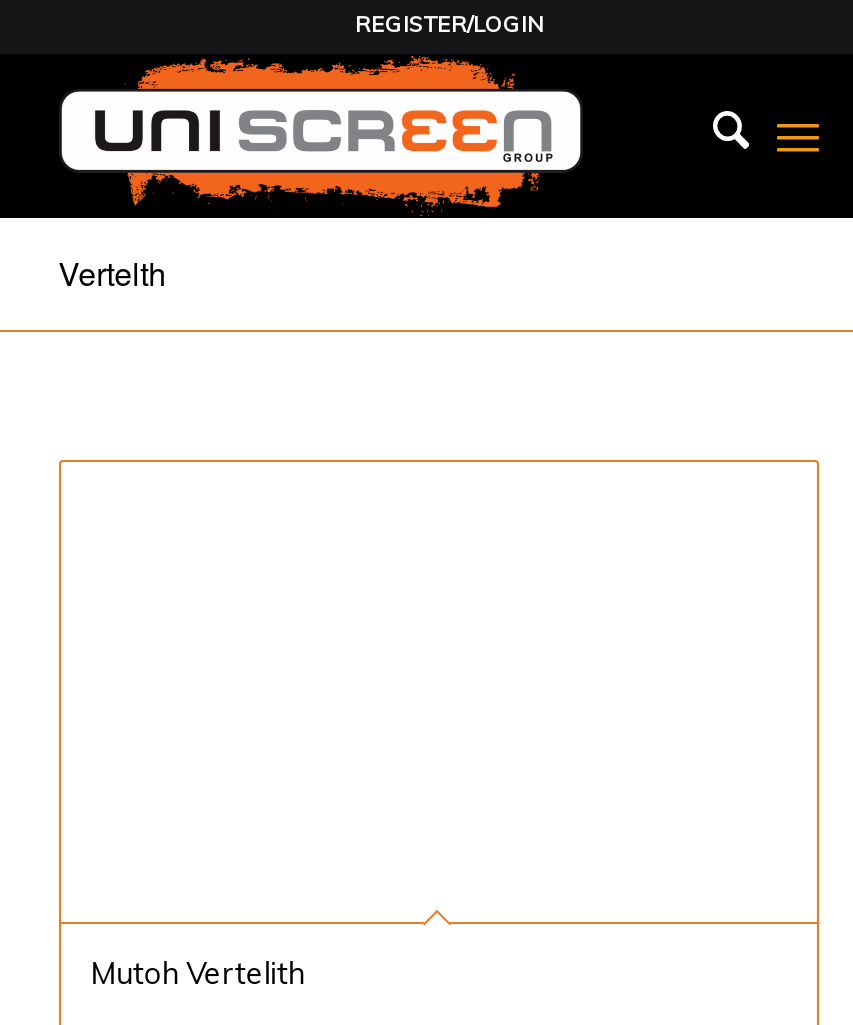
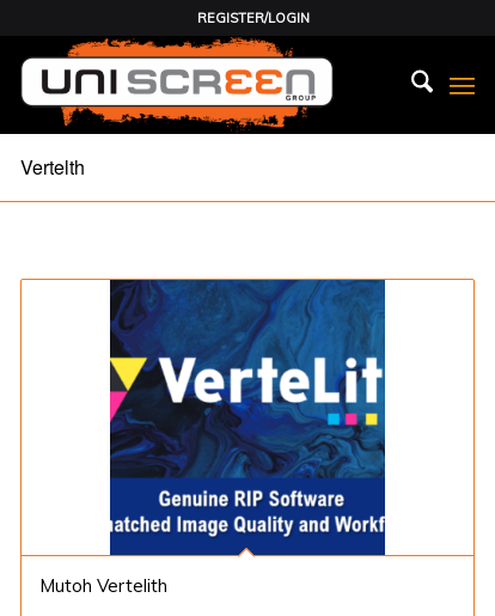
none -> [109,279,386,556] [image]

